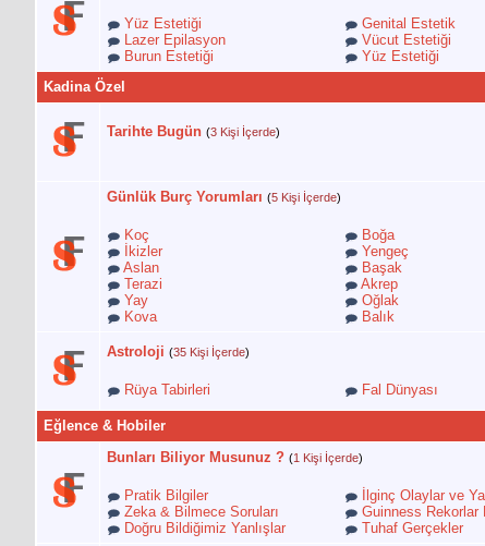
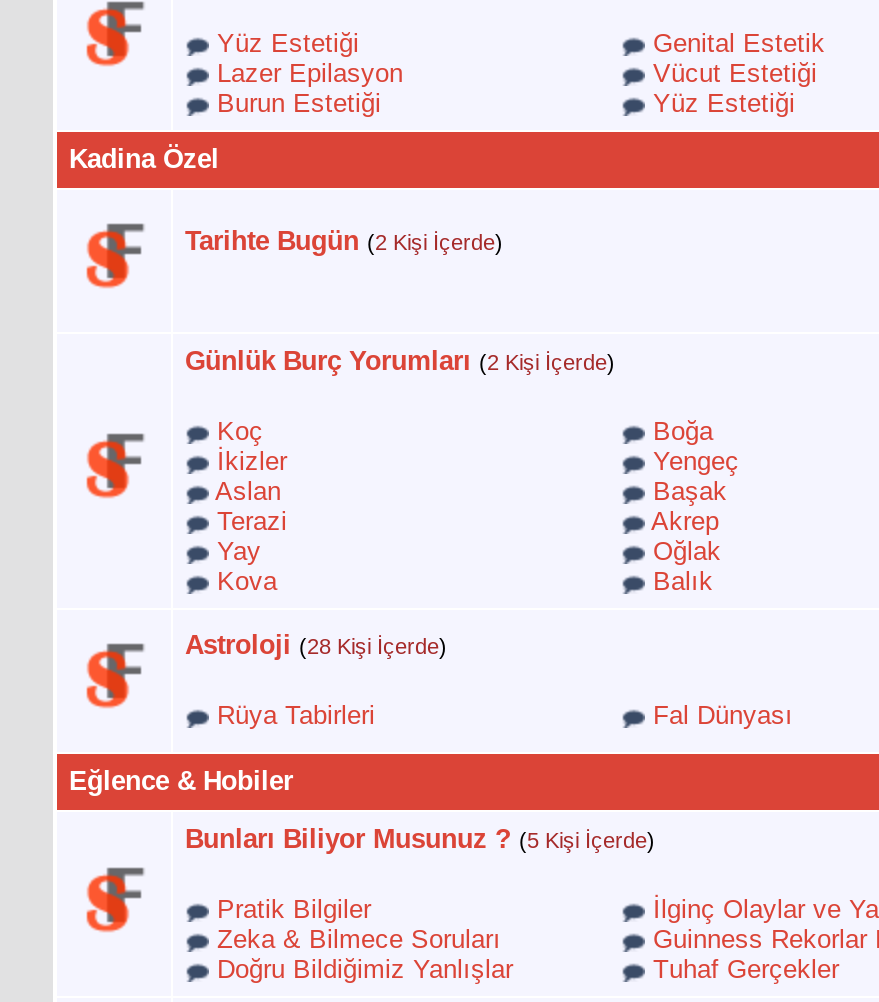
[107,123,280,140] Tarihte Bugün (3 Kişi İçerde) -> [185,227,503,257] Tarihte Bugün (2 Kişi İçerde)
[107,189,341,205] Günlük Burç Yorumları (5 Kişi İçerde) -> [185,347,615,377] Günlük Burç Yorumları (2 Kişi İçerde)
[107,344,250,360] Astroloji (35 Kişi İçerde) -> [185,631,447,661] Astroloji (28 Kişi İçerde)
[107,449,363,466] Bunları Biliyor Musunuz ? (1 Kişi İçerde) -> [185,825,655,855] Bunları Biliyor Musunuz ? (5 Kişi İçerde)

